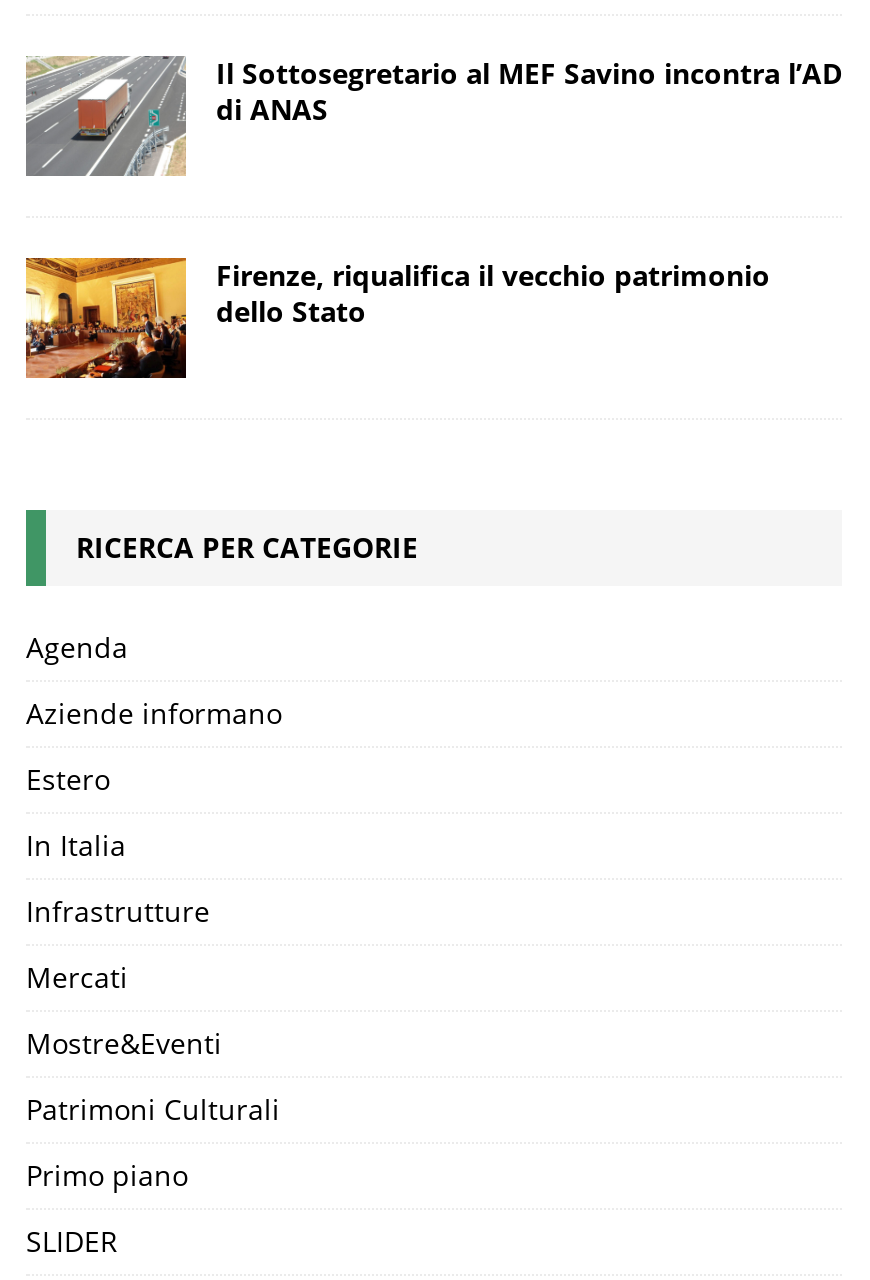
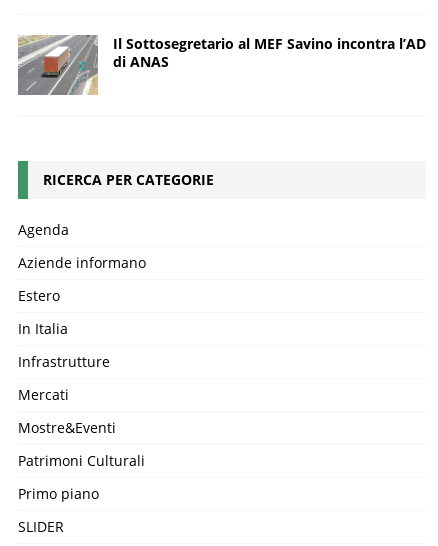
[24,256,770,380] [image] | Firenze, riqualifica il vecchio patrimonio | dello Stato -> none

